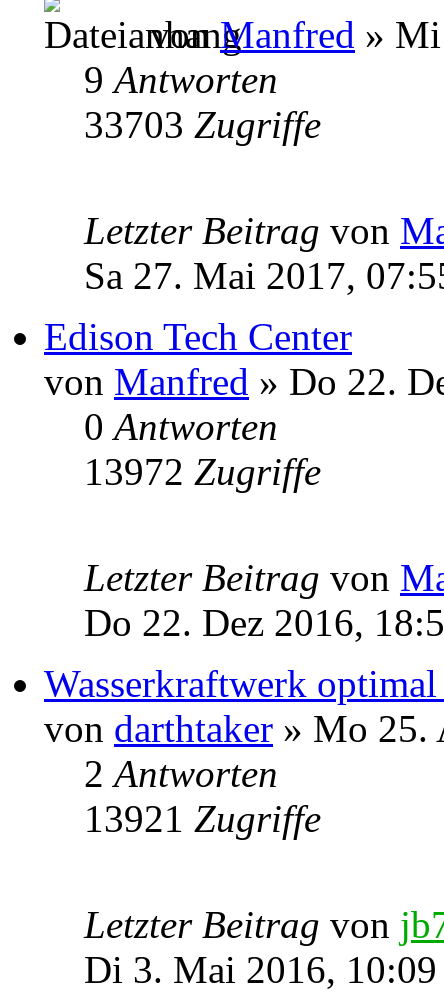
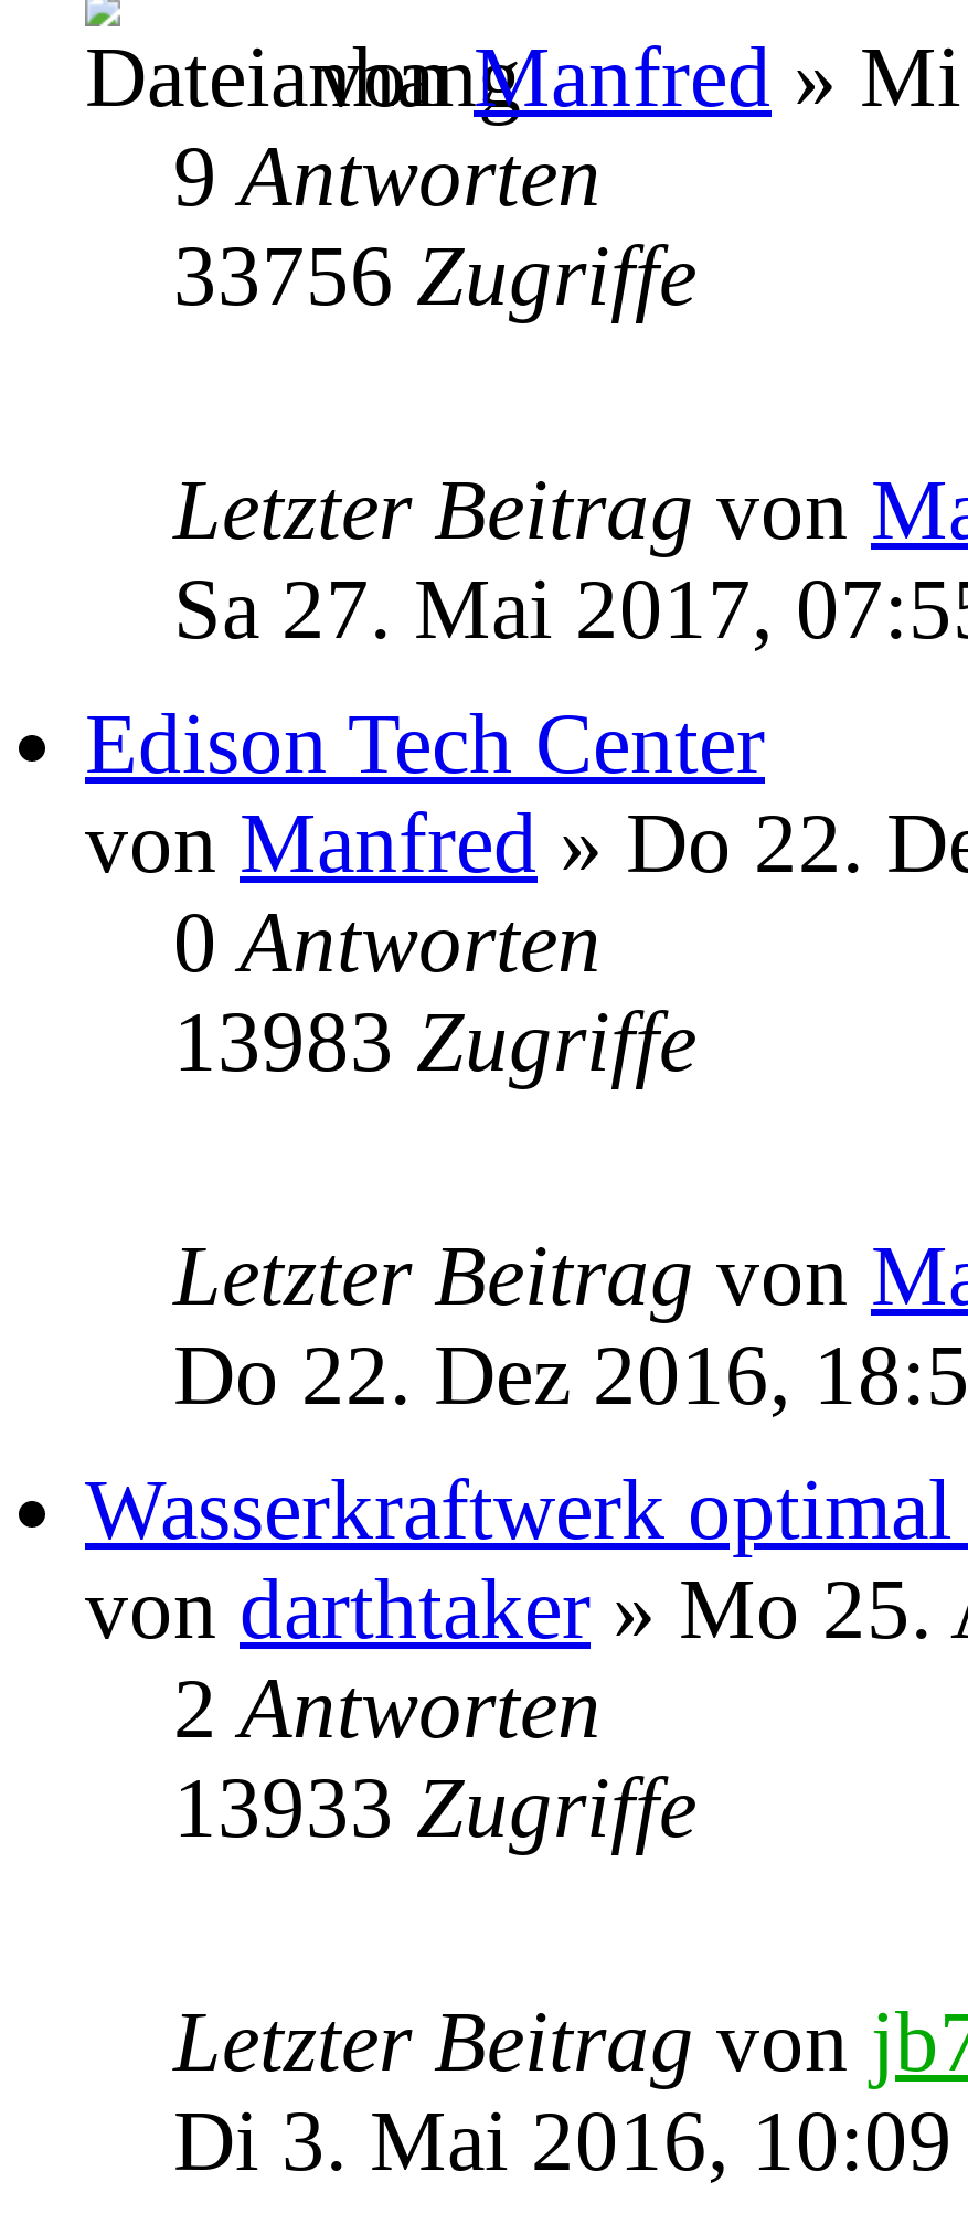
[84,103,321,146] 33703 Zugriffe -> [173,227,696,322] 33756 Zugriffe
[84,450,321,493] 13972 Zugriffe -> [173,993,696,1088] 13983 Zugriffe
[84,797,321,840] 13921 Zugriffe -> [173,1759,696,1854] 13933 Zugriffe

